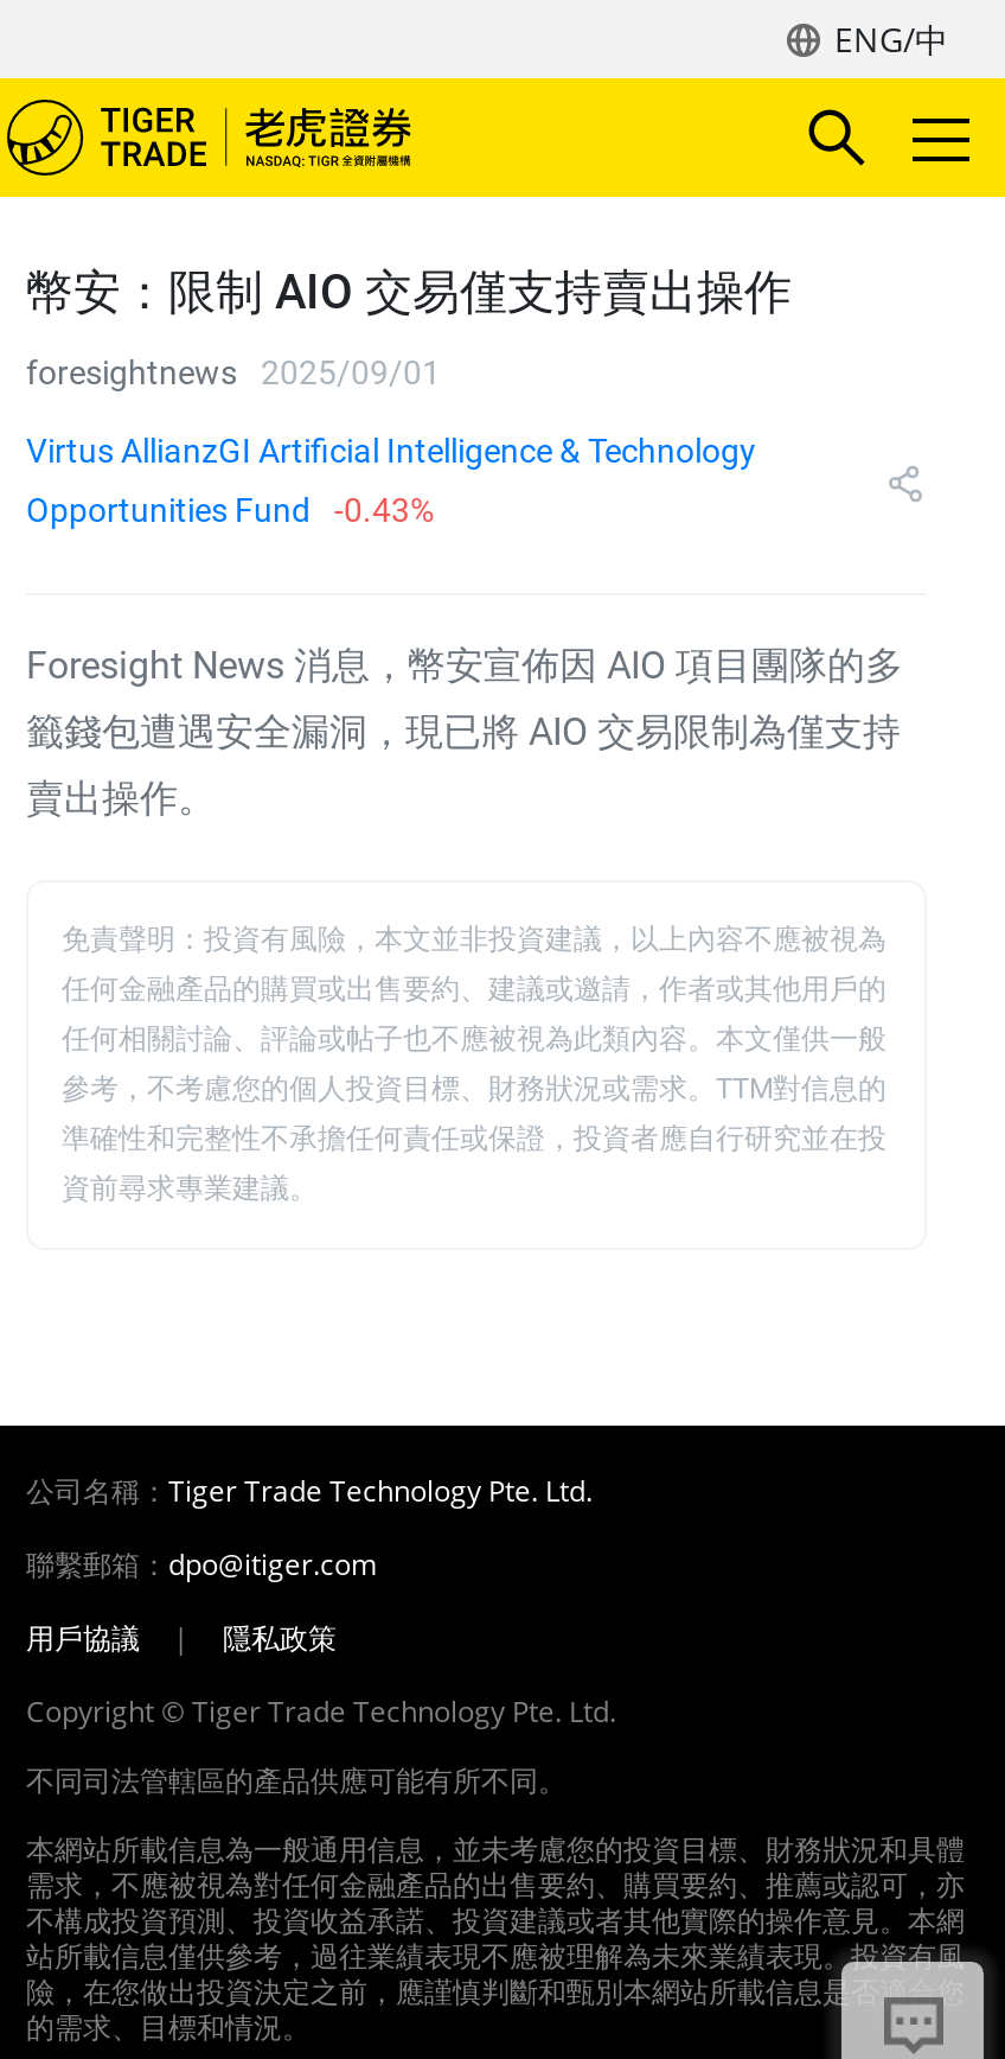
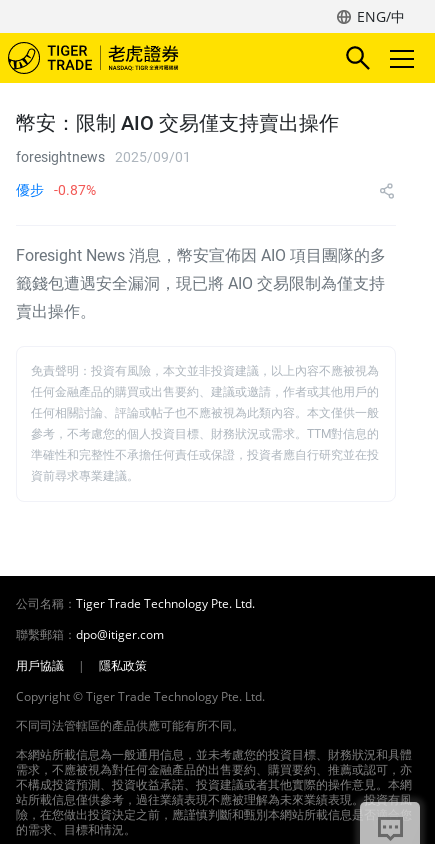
[26,432,756,529] Virtus AllianzGI Artificial Intelligence & Technology | Opportunities Fund | -0.43% -> [16,182,96,198] 優步 | -0.87%

